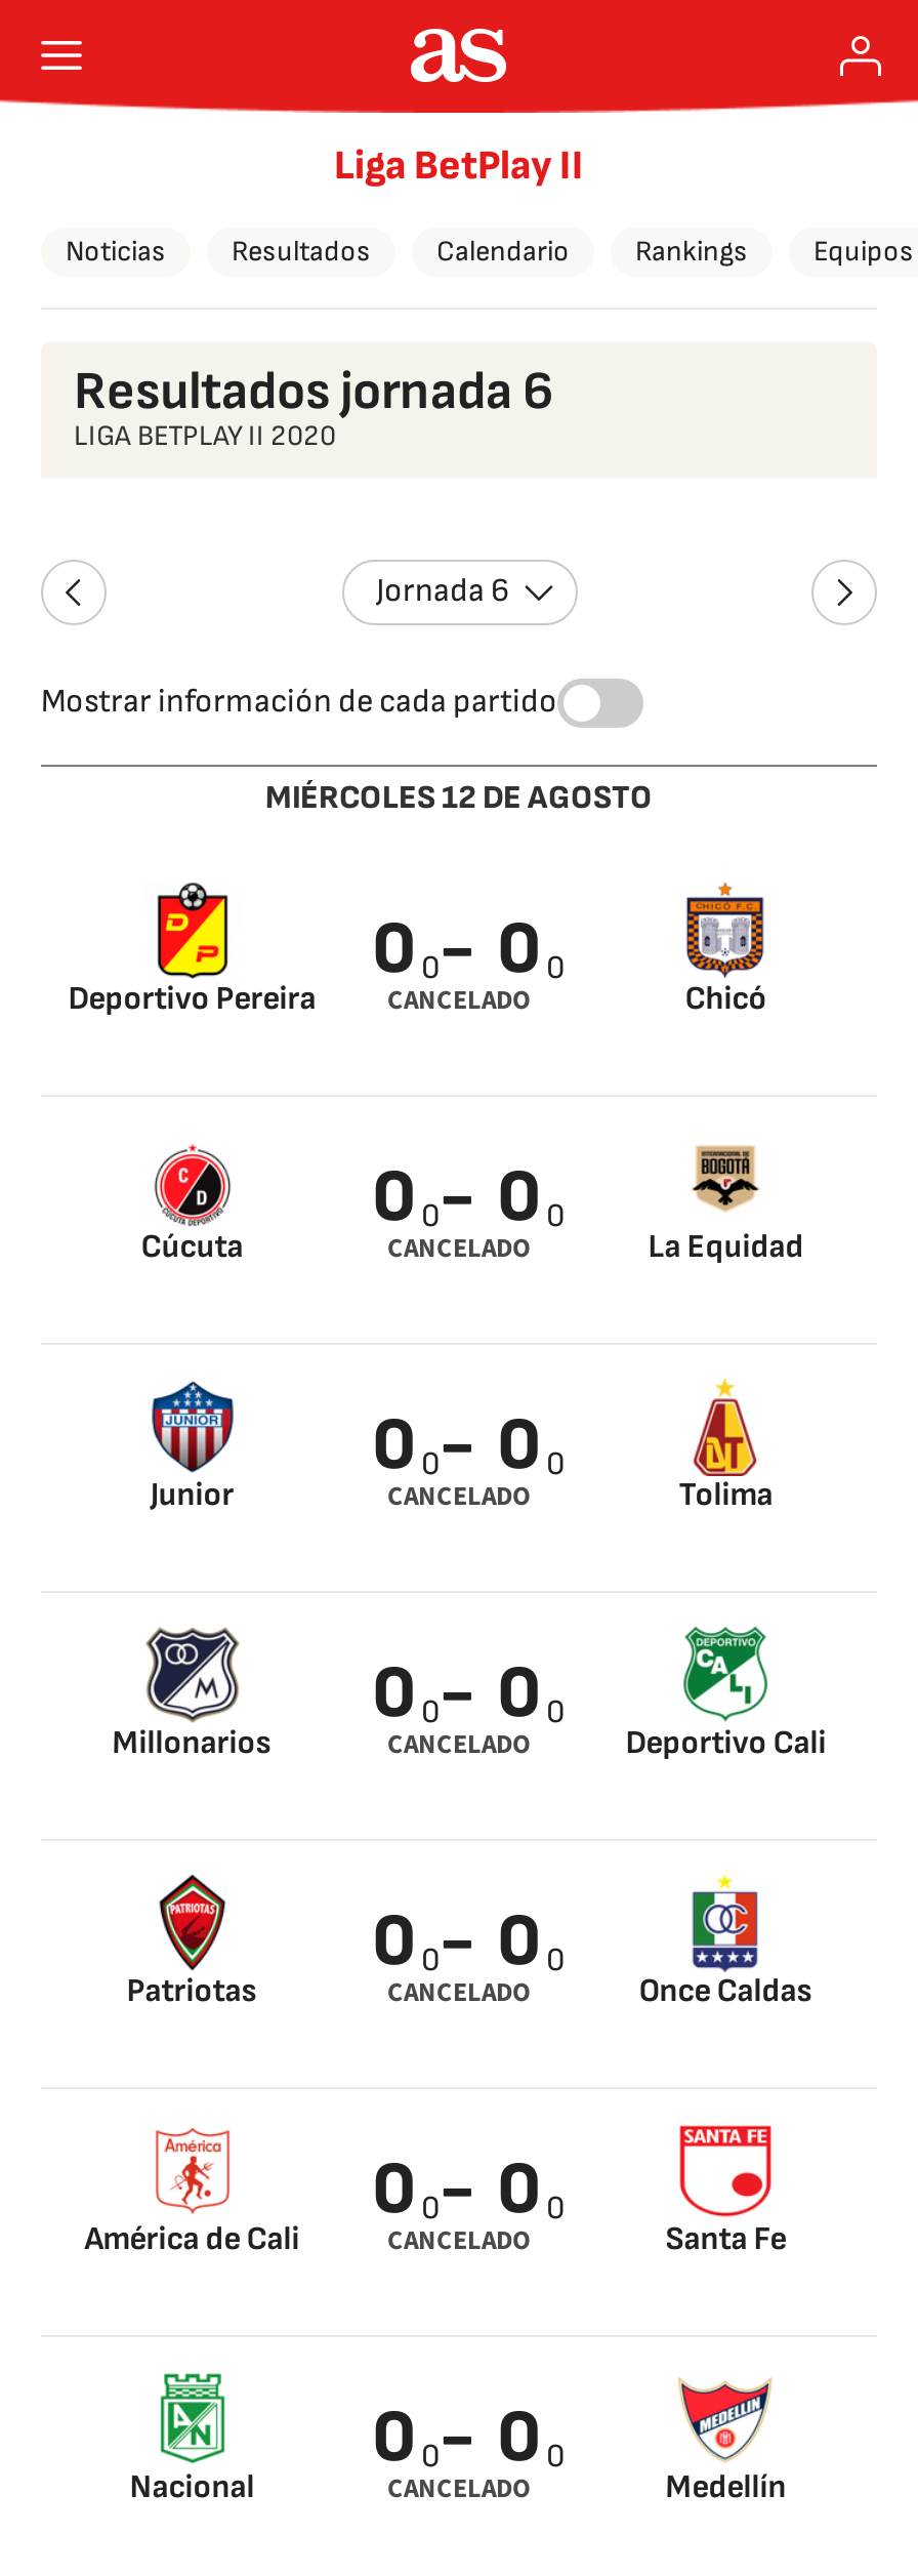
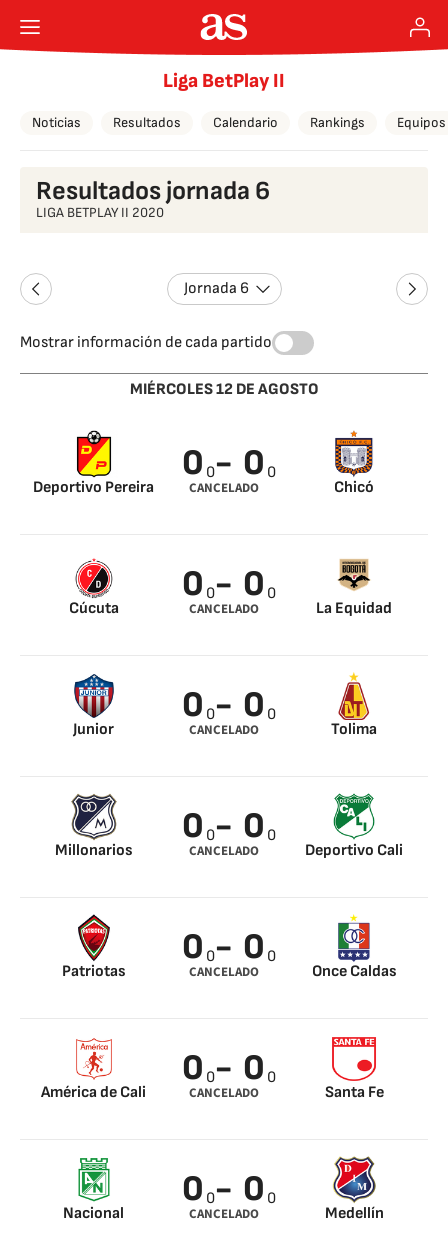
[678,2372,773,2462] [image] -> [332,1156,377,1202] [image]

